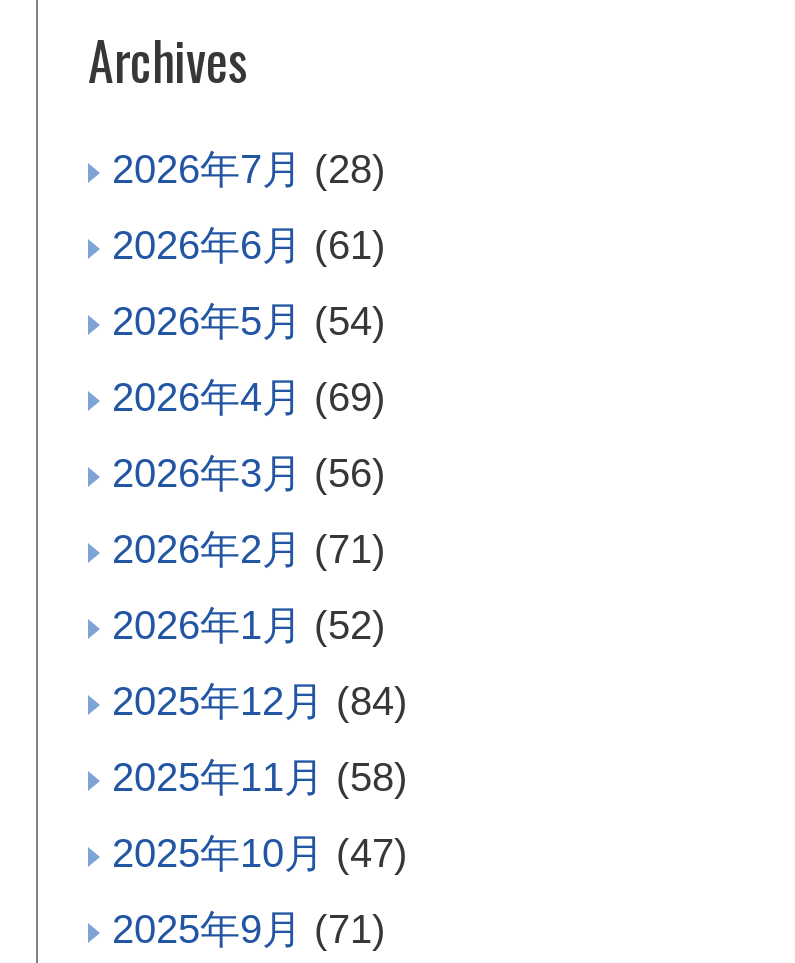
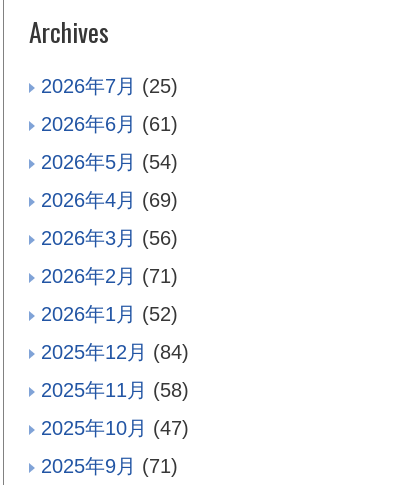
[112,147,386,191] 2026年7月(28) -> [41,75,178,97] 2026年7月(25)

